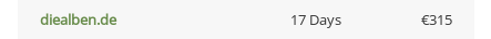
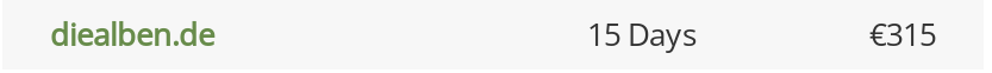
[290,10,341,29] 17 Days -> [587,13,697,55] 15 Days

